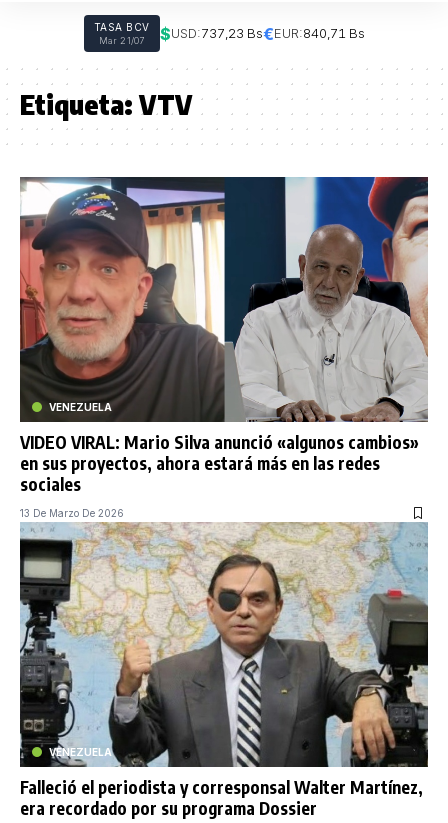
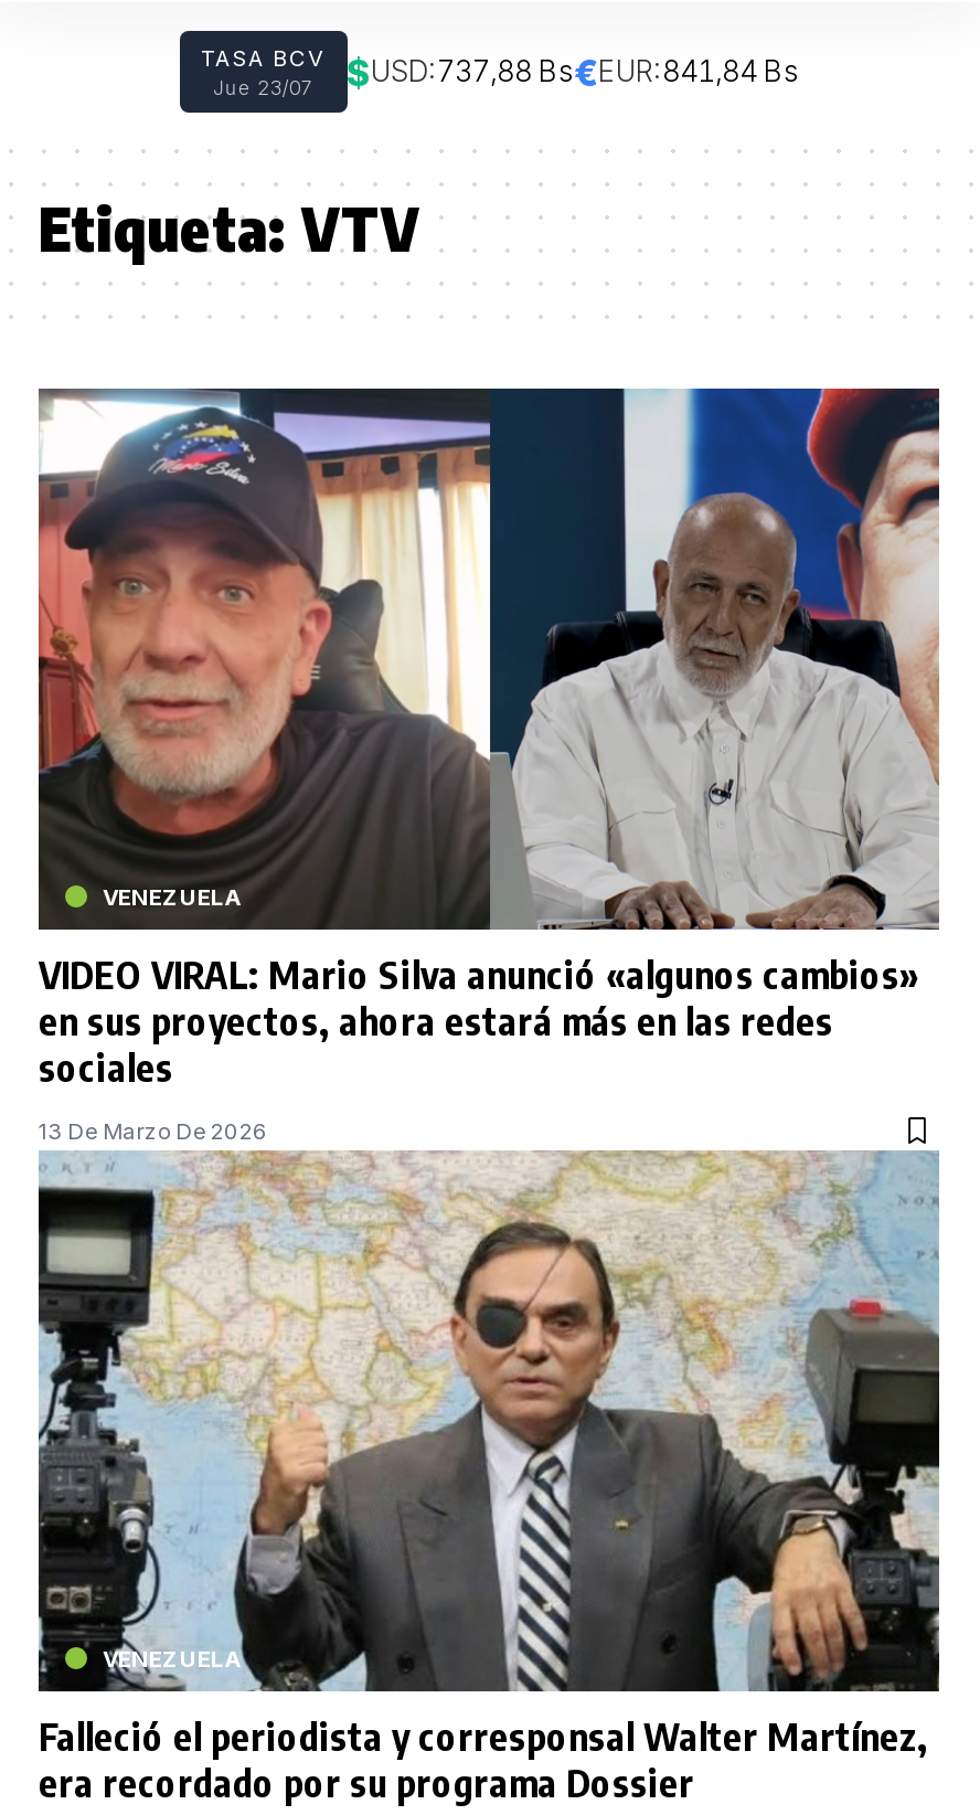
[99,24,364,46] Mar 21/07 | $USD:737,23 Bs€EUR:840,71 Bs -> [213,50,799,100] Jue 23/07 | $USD:737,88 Bs€EUR:841,84 Bs

